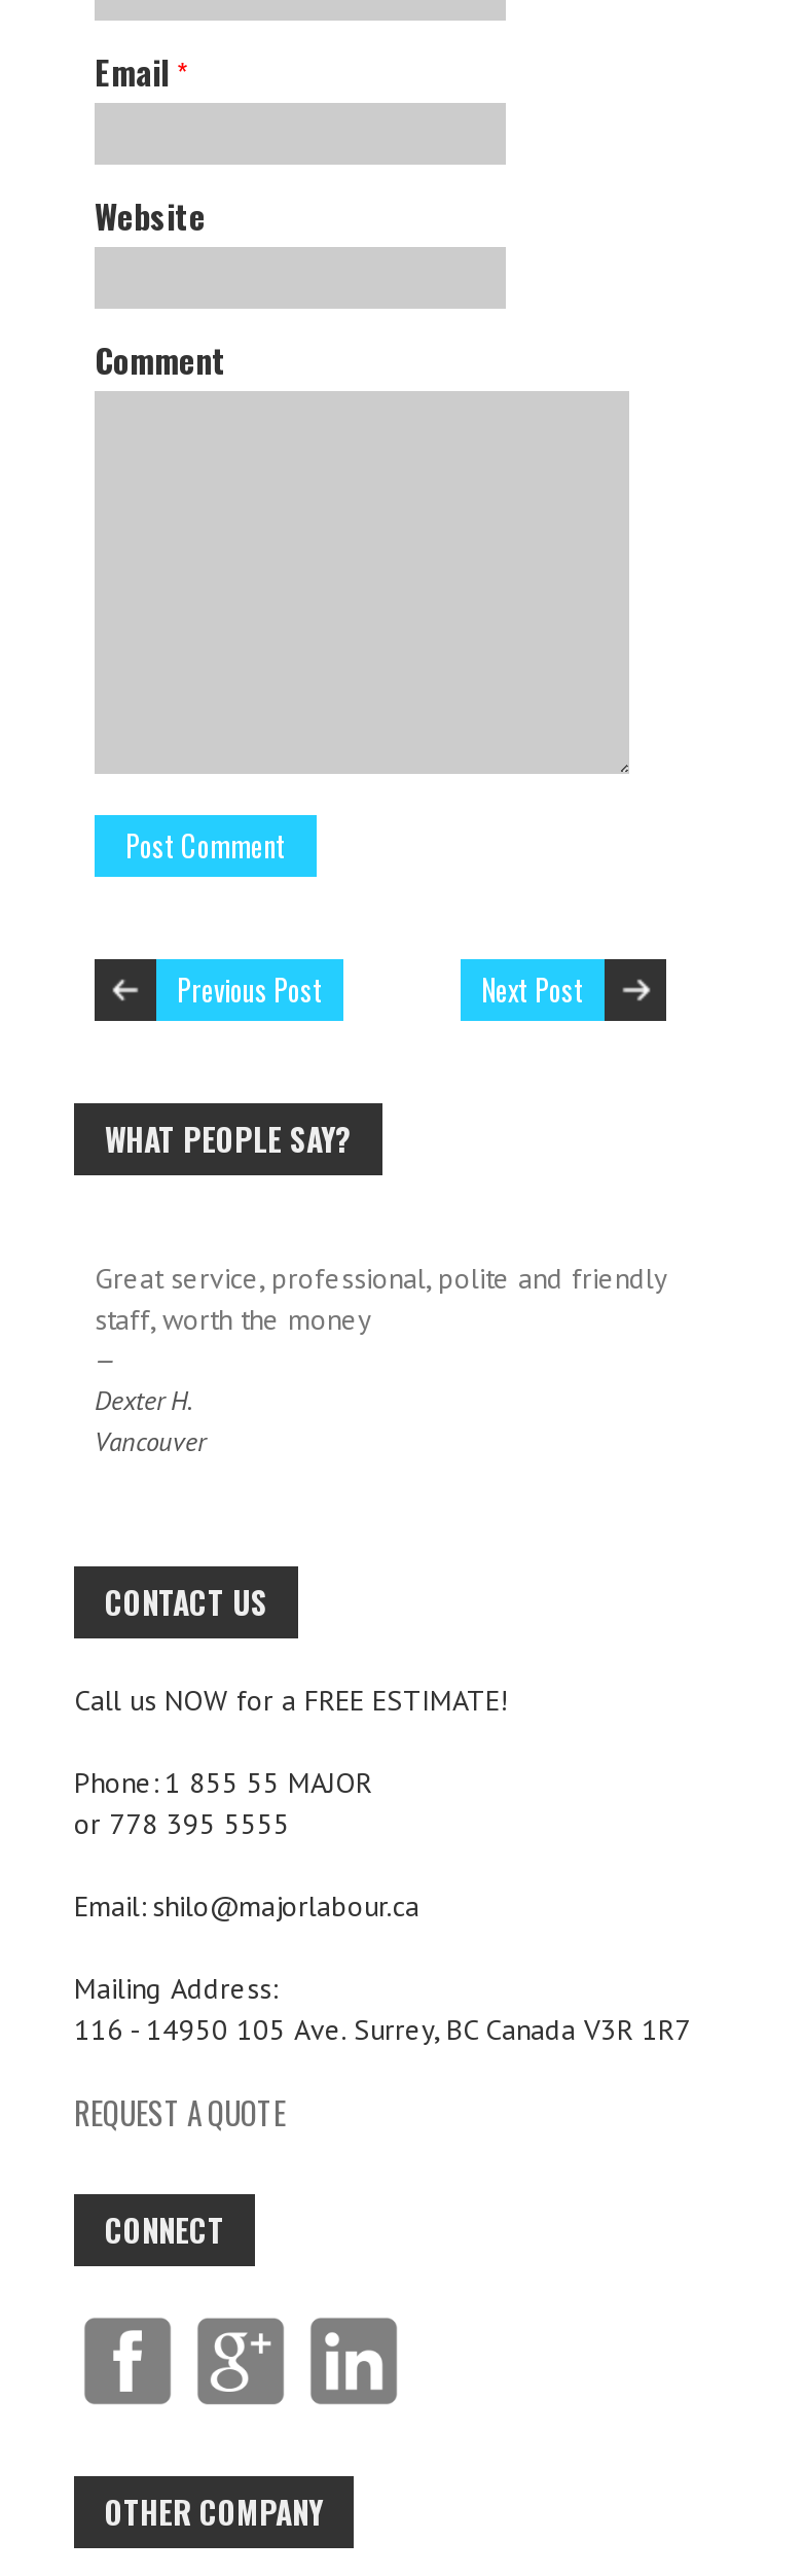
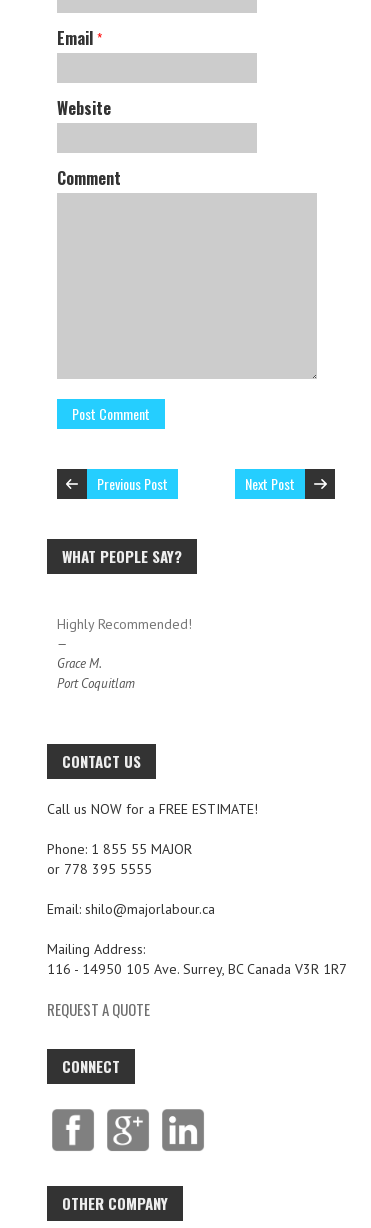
[95,1259,666,1338] Great service, professional, polite and friendly | staff, worth the money -> [57,615,192,633] Highly Recommended!
[95,1383,206,1459] Dexter H. | Vancouver -> [57,655,135,692] Grace M. | Port Coquitlam

